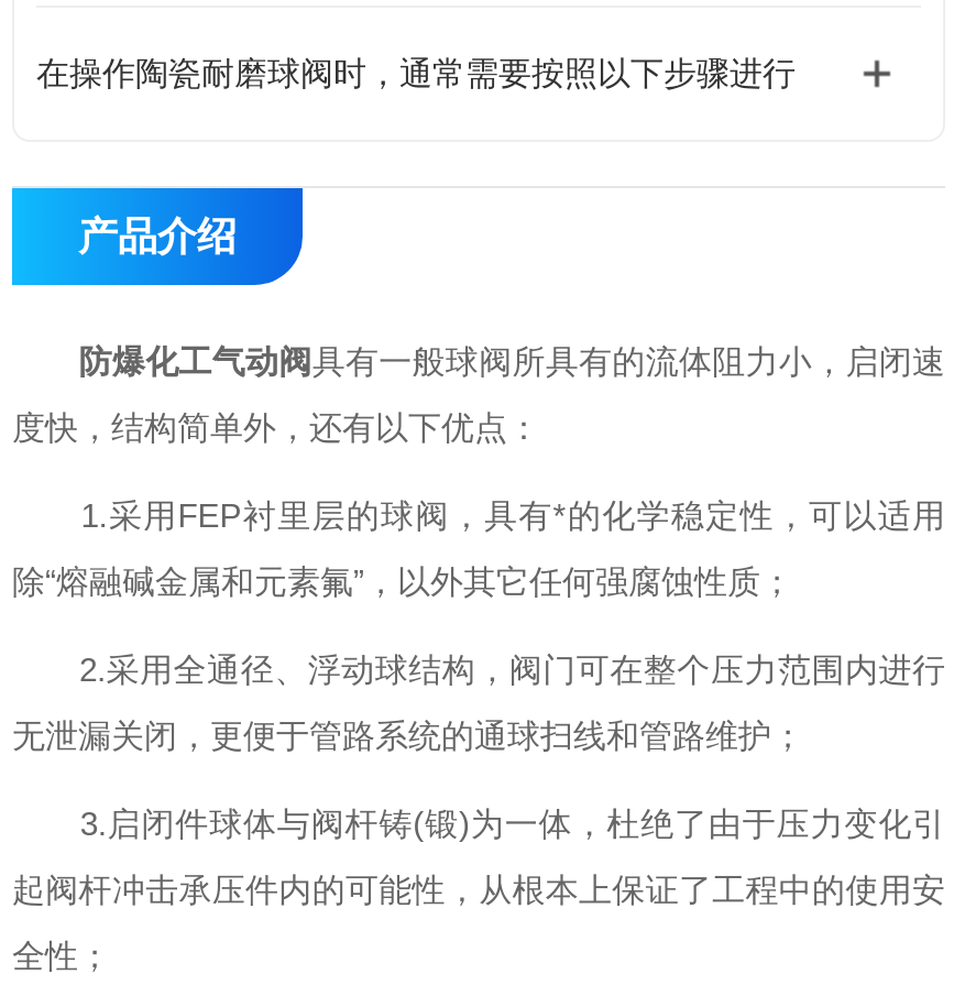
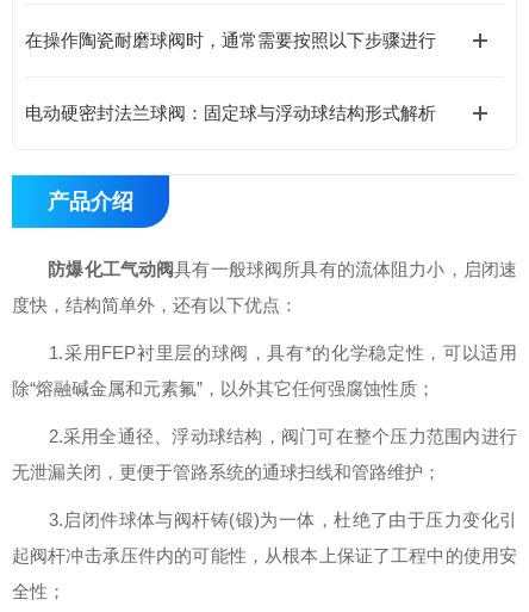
none -> [25,103,436,123] 电动硬密封法兰球阀：固定球与浮动球结构形式解析

